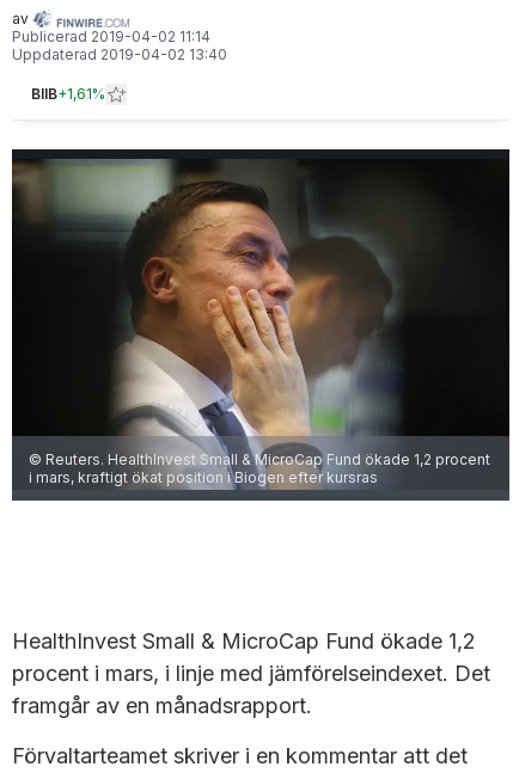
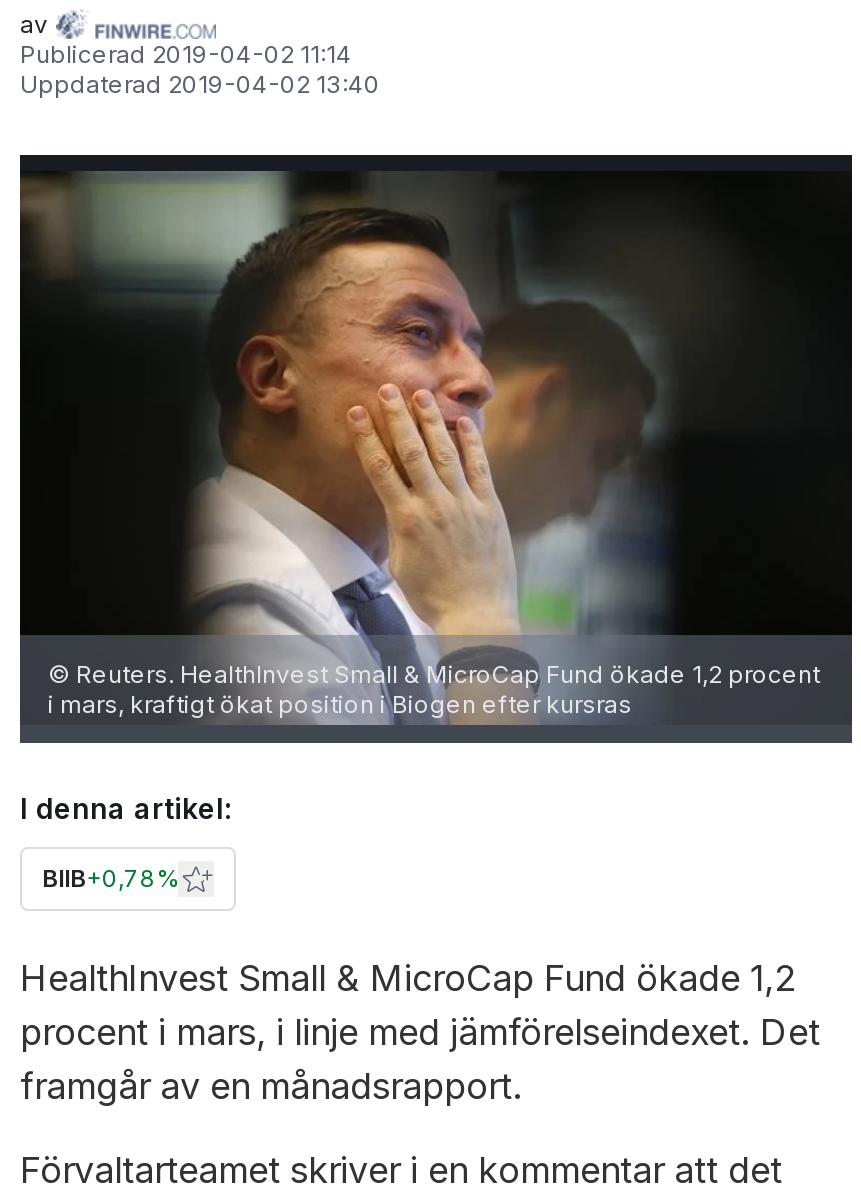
[31,85,105,103] BIIB+1,61% -> none
none -> [20,791,232,893] I denna artikel: | BIIB+0,78%

